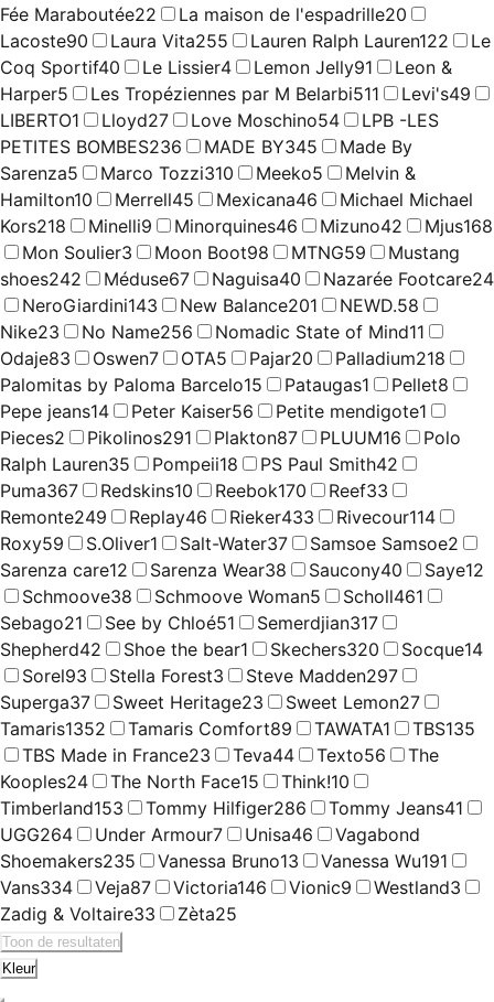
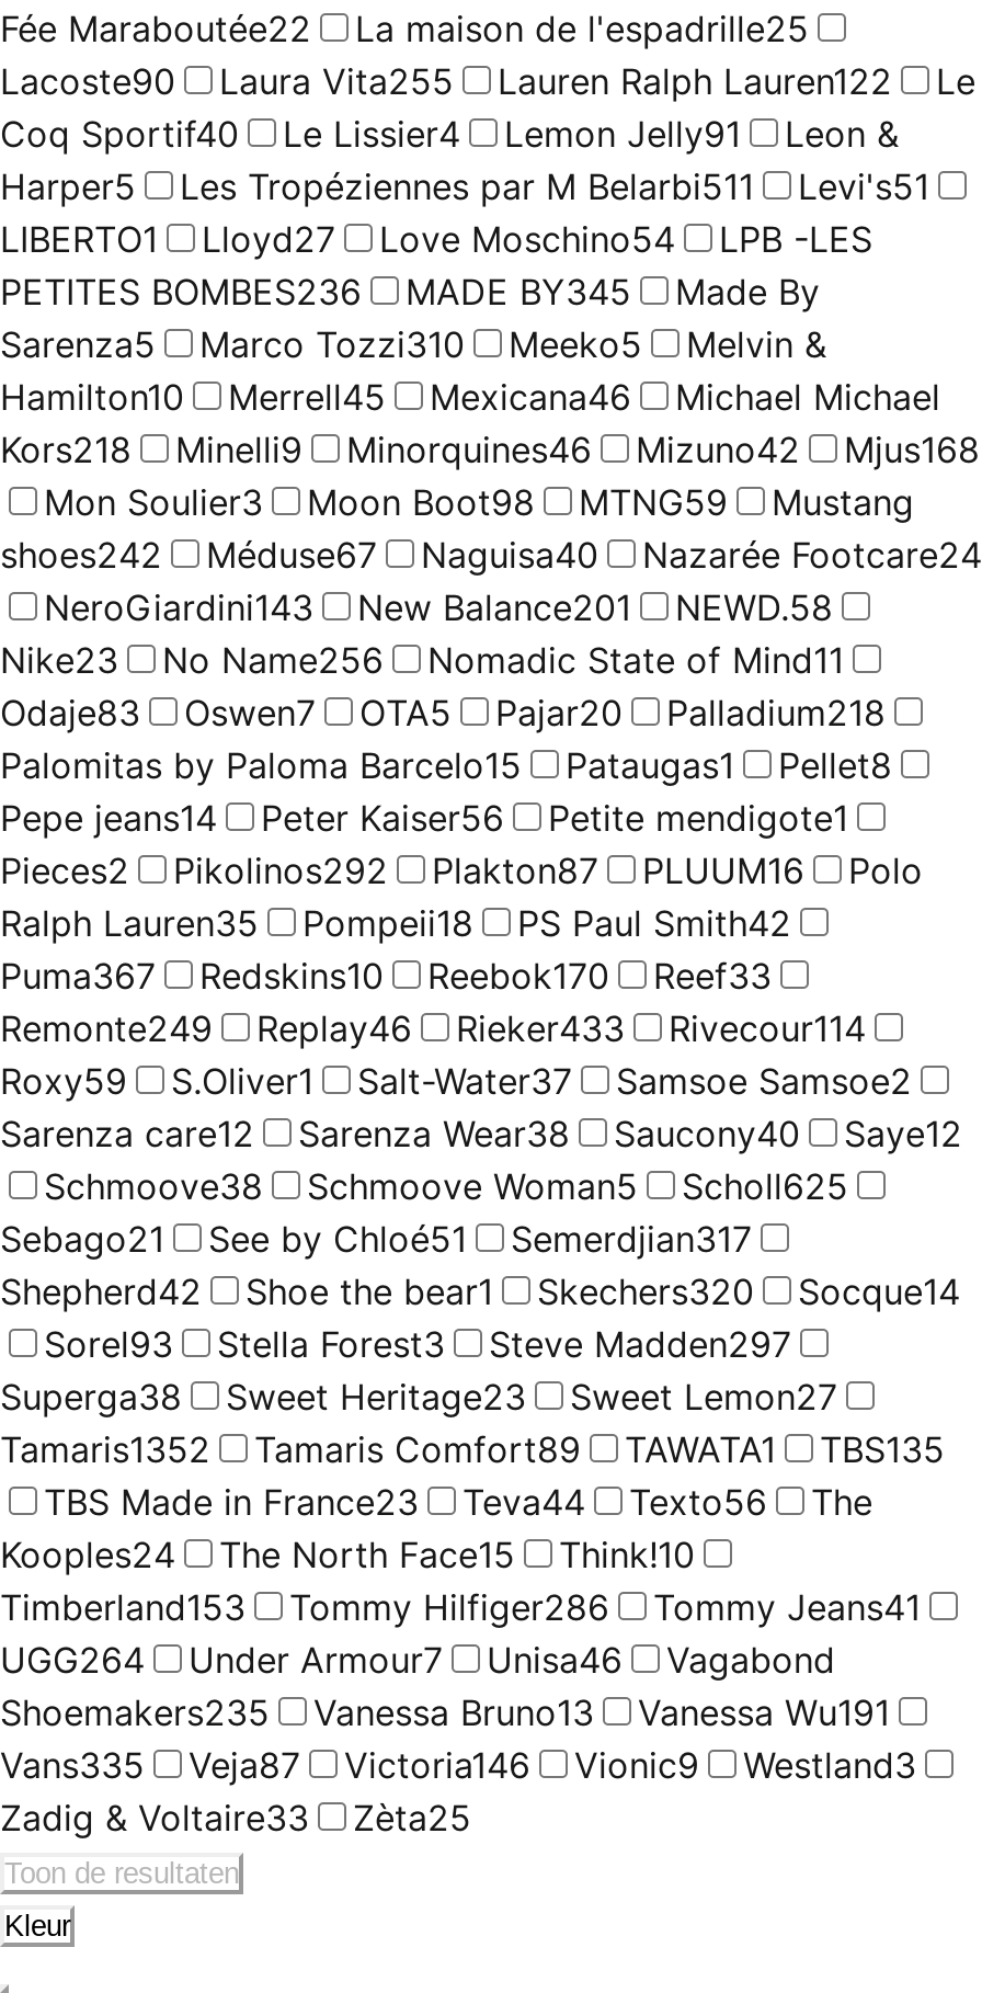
[179,3,407,25] La maison de l'espadrille20 -> [355,6,809,50] La maison de l'espadrille25
[0,83,471,105] Harper5 Les Tropéziennes par M Belarbi511 Levi's49 -> [0,164,929,208] Harper5 Les Tropéziennes par M Belarbi511 Levi's51
[0,426,461,449] Pieces2 Pikolinos291 Plakton87 PLUUM16 Polo -> [0,848,923,892] Pieces2 Pikolinos292 Plakton87 PLUUM16 Polo
[22,585,423,607] Schmoove38 Schmoove Woman5 Scholl461 -> [44,1164,848,1208] Schmoove38 Schmoove Woman5 Scholl625
[0,691,420,713] Superga37 Sweet Heritage23 Sweet Lemon27 -> [0,1374,837,1418] Superga38 Sweet Heritage23 Sweet Lemon27
[0,876,461,898] Vans334 Veja87 Victoria146 Vionic9 Westland3 -> [0,1743,916,1787] Vans335 Veja87 Victoria146 Vionic9 Westland3

